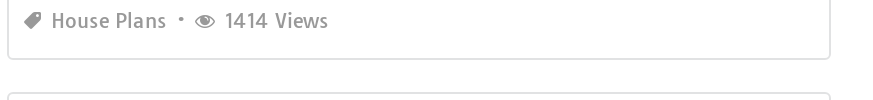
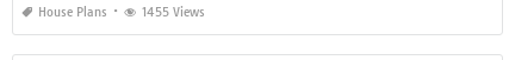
[225,8,329,34] 1414 Views -> [142,5,205,20] 1455 Views

